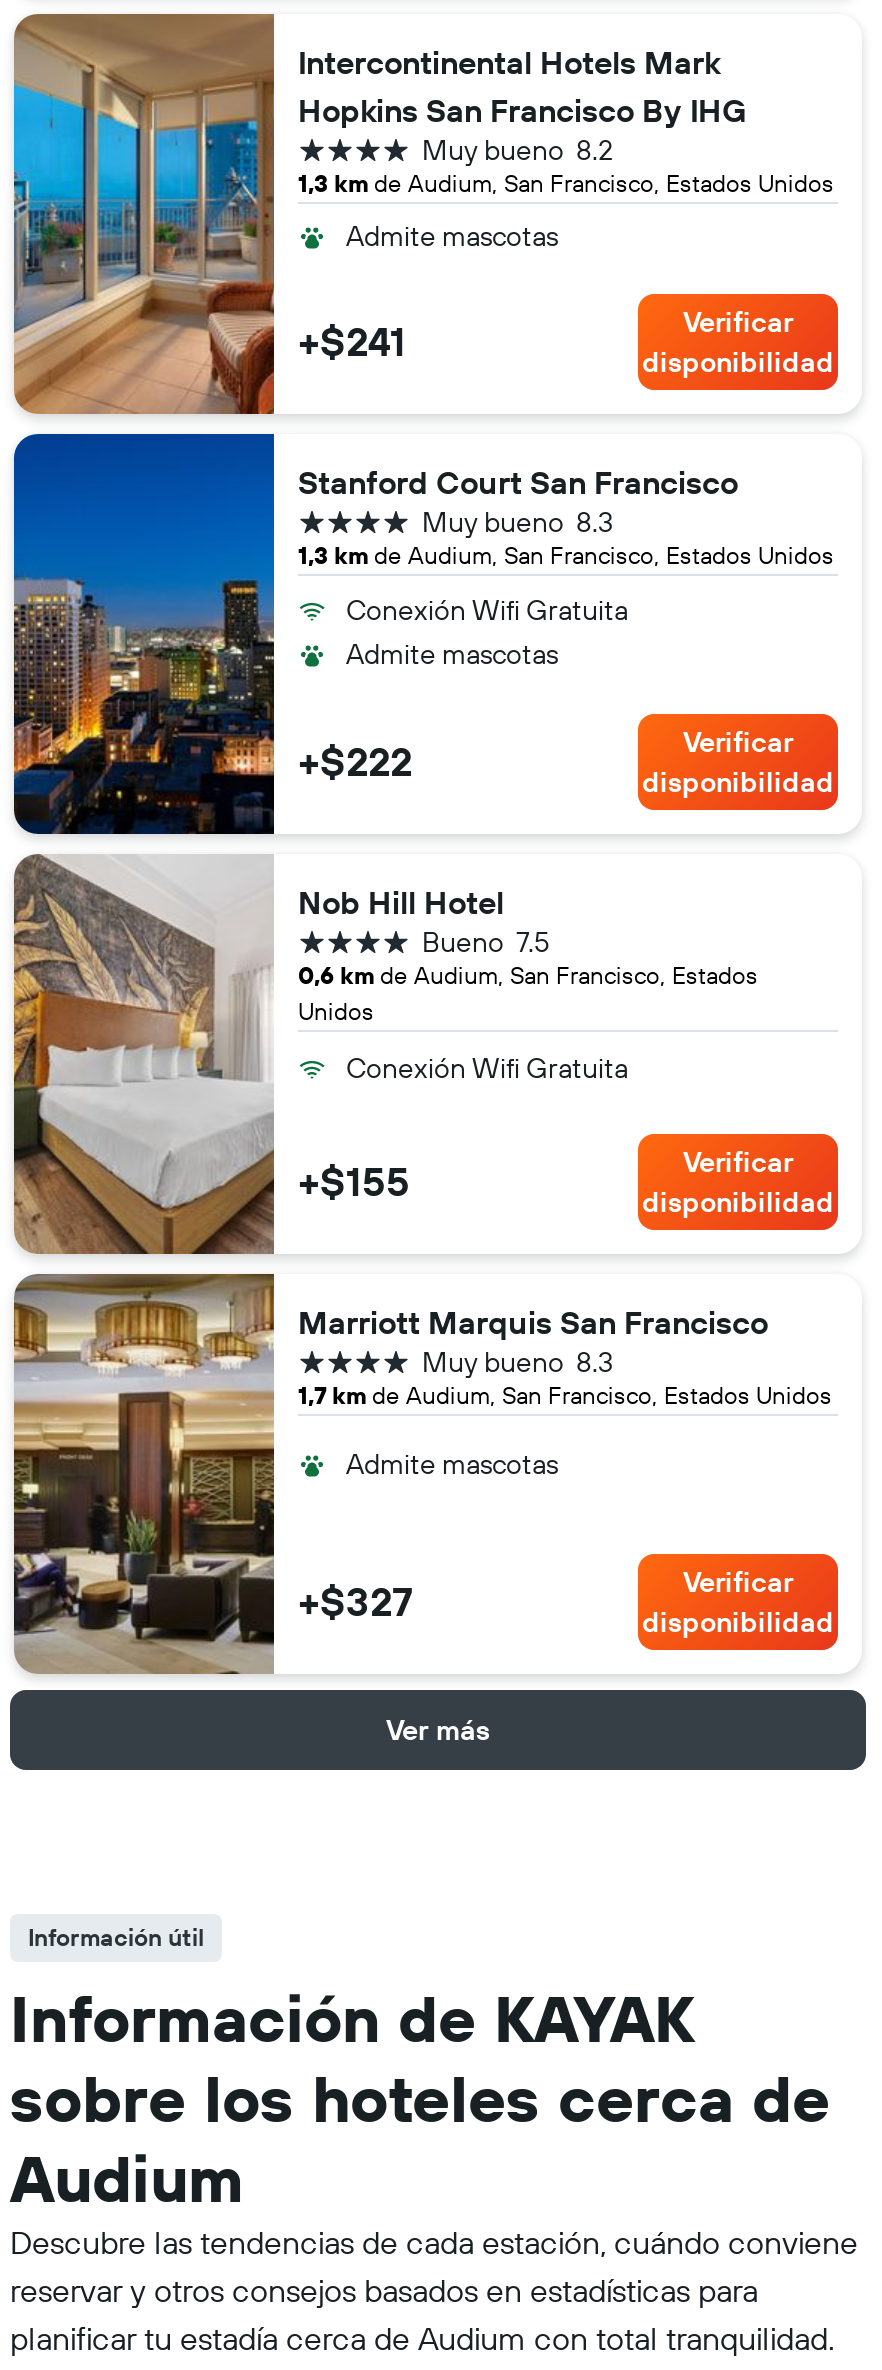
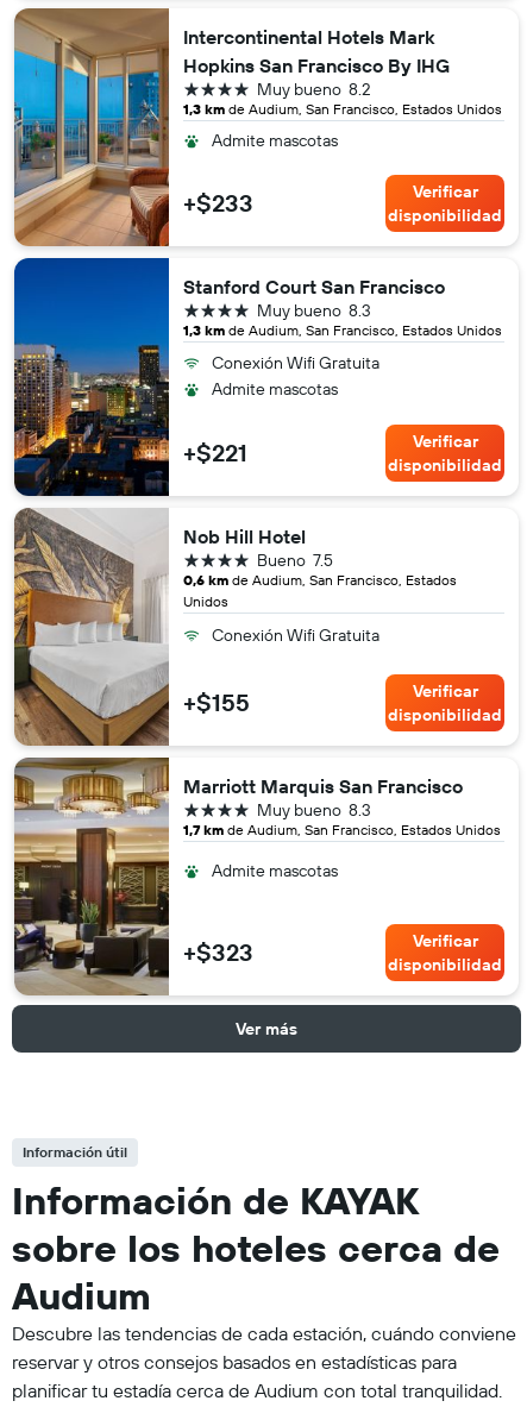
[298,316,406,366] +$241 -> [183,188,253,218] +$233
[298,736,412,786] +$222 -> [183,438,247,467] +$221
[298,1576,414,1626] +$327 -> [183,937,253,967] +$323

